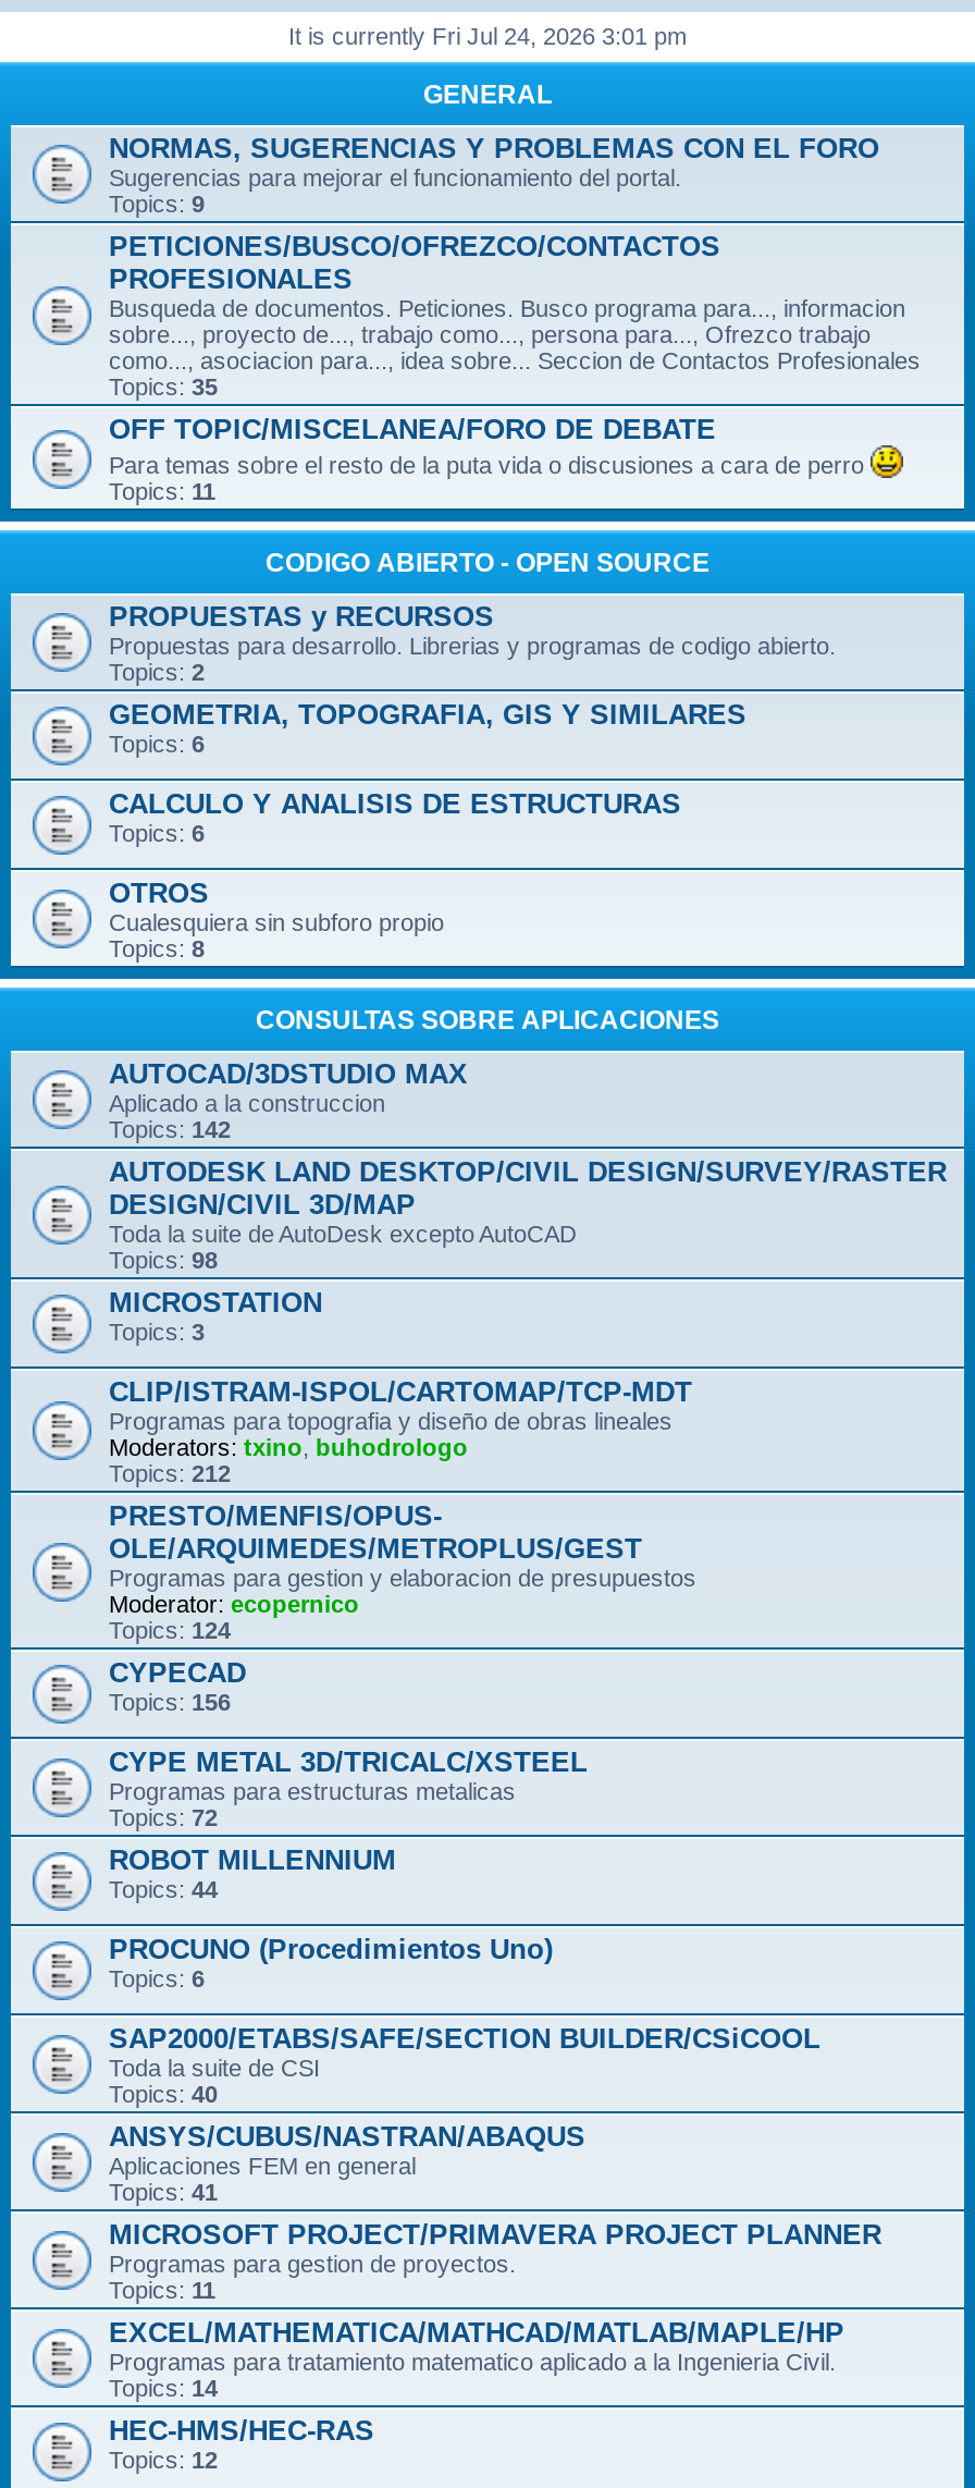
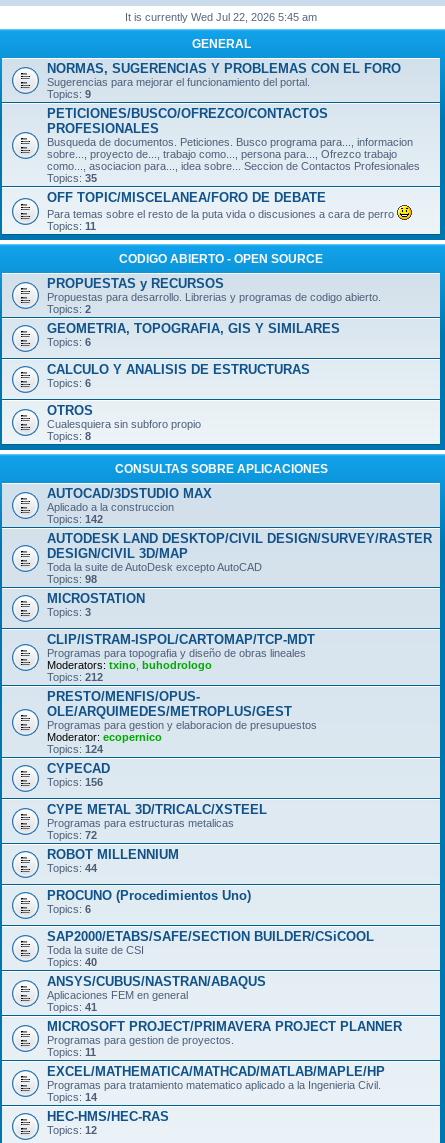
[288,23,687,49] It is currently Fri Jul 24, 2026 3:01 pm -> [125,11,317,23] It is currently Wed Jul 22, 2026 5:45 am

